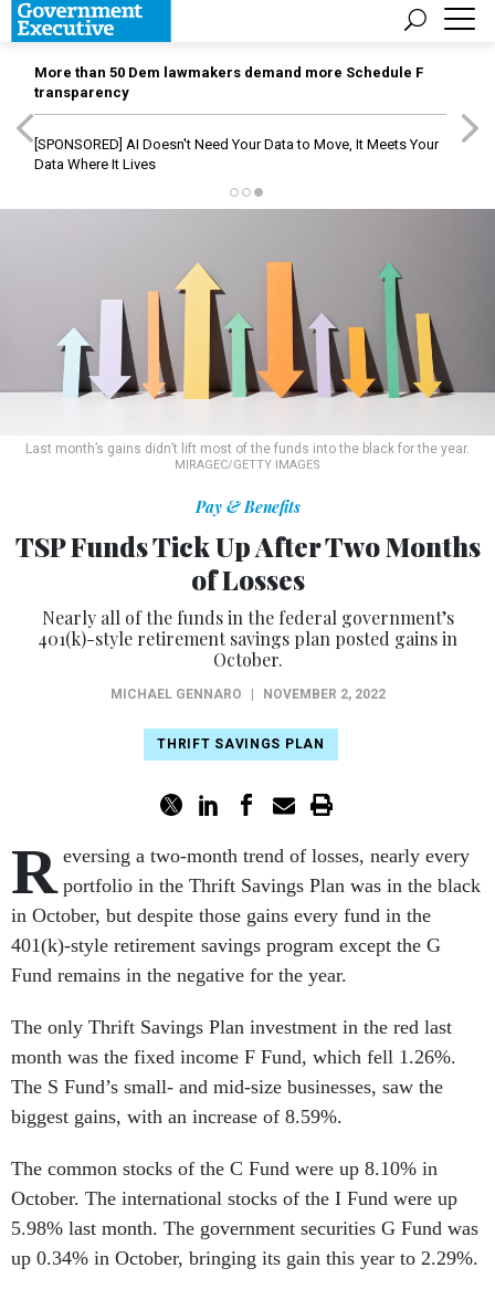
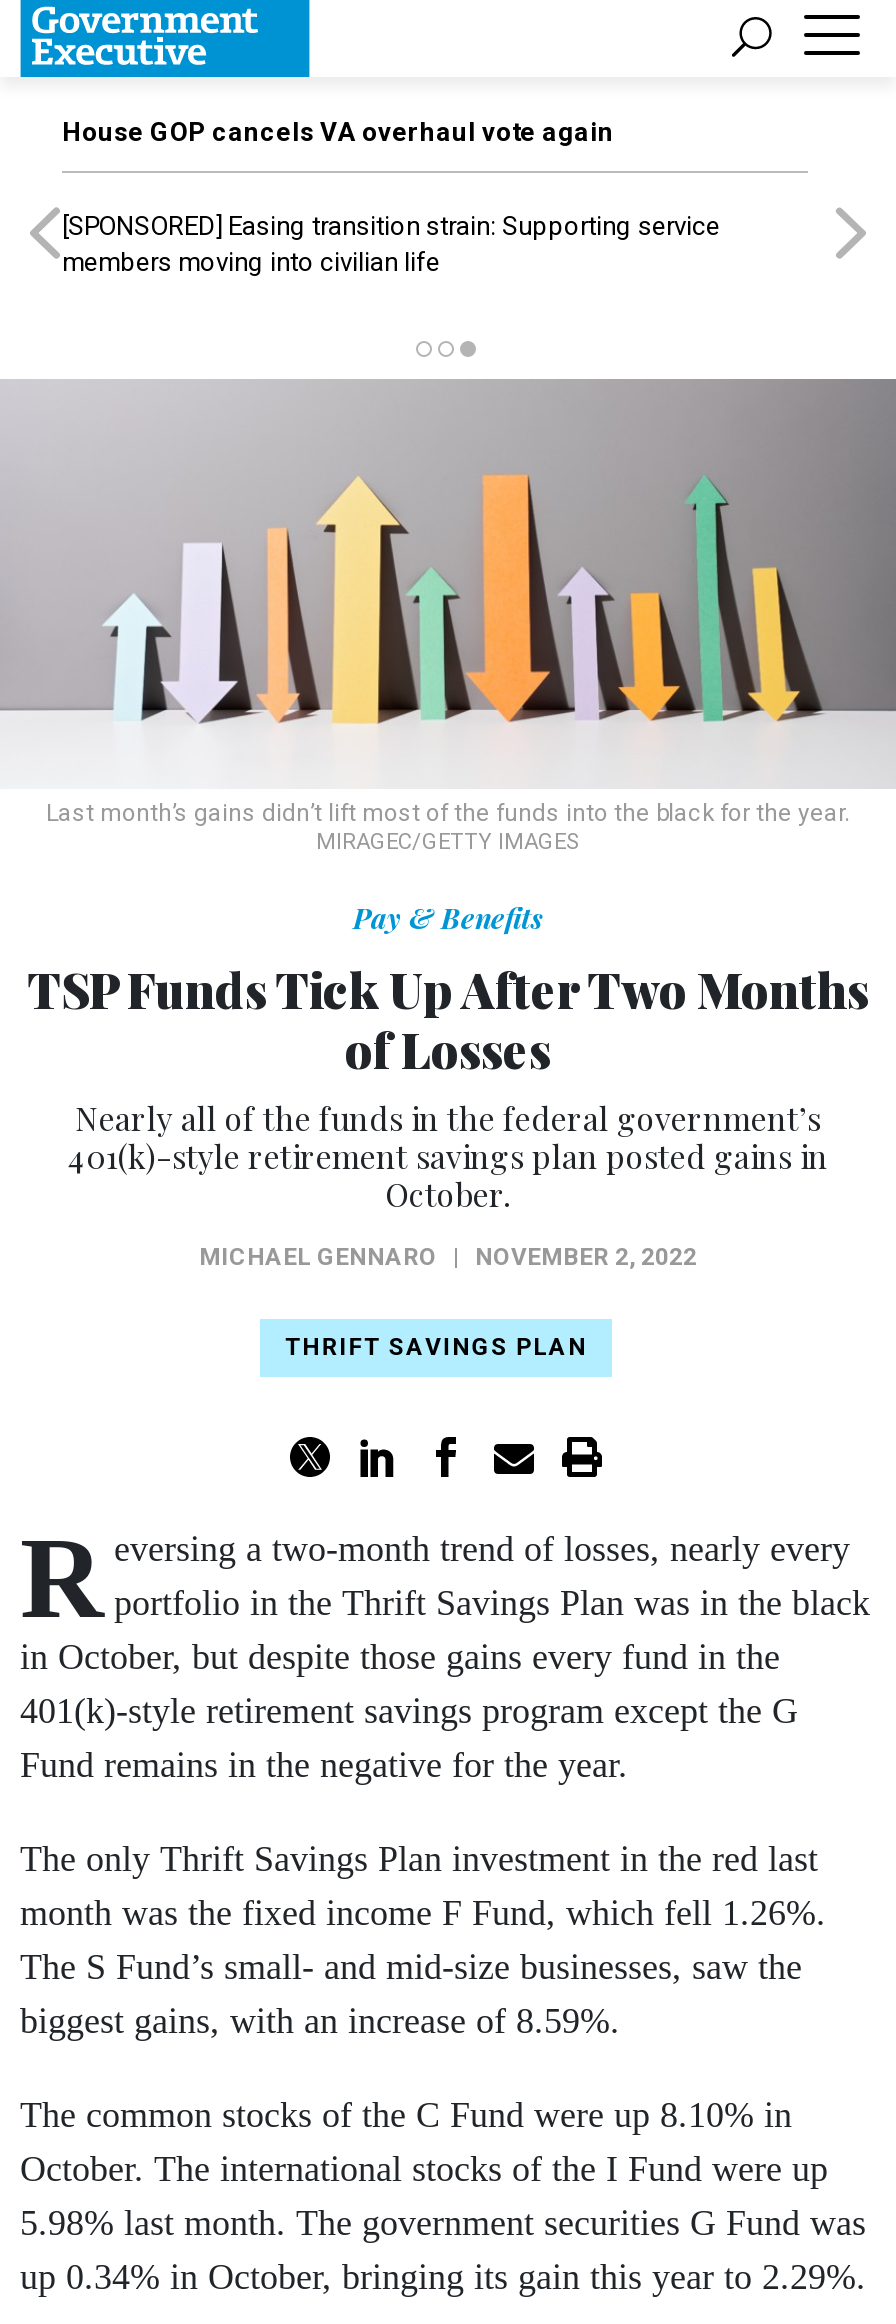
[34,64,423,101] More than 50 Dem lawmakers demand more Schedule F | transparency -> [62,117,614,147] House GOP cancels VA overhaul vote again
[34,136,439,172] [SPONSORED] AI Doesn't Need Your Data to Move, It Meets Your | Data Where It Lives -> [62,211,720,277] [SPONSORED] Easing transition strain: Supporting service | members moving into civilian life

